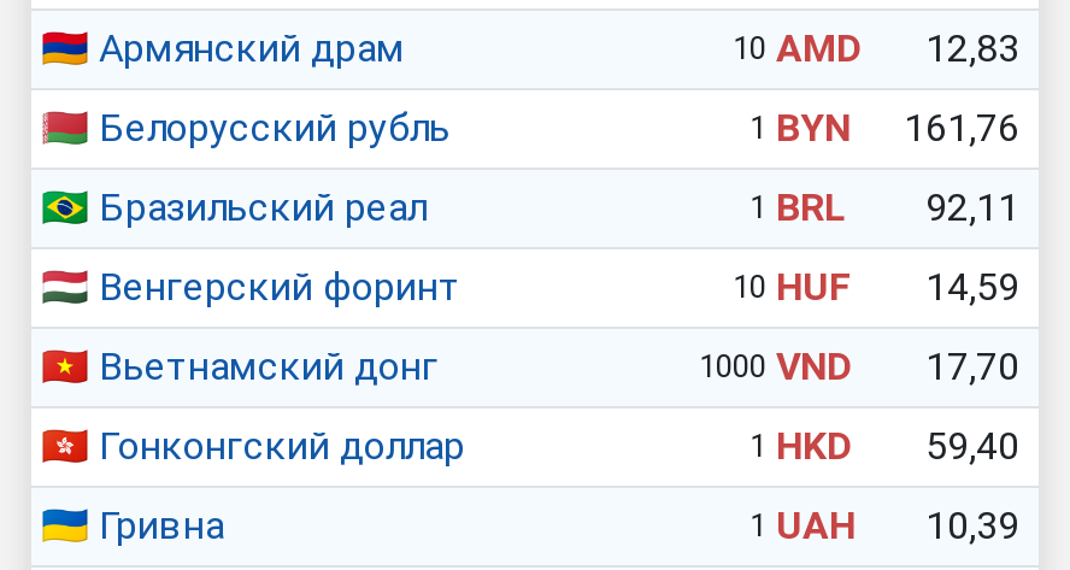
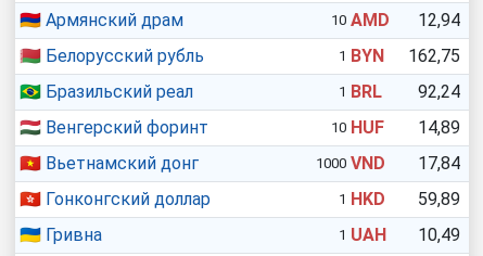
[733,25,1019,71] 10 AMD 12,83 -> [331,10,460,30] 10 AMD 12,94
[749,105,1019,151] 1 BYN 161,76 -> [339,46,460,66] 1 BYN 162,75
[749,184,1019,230] 1 BRL 92,11 -> [339,81,460,102] 1 BRL 92,24
[733,264,1019,310] 10 HUF 14,59 -> [331,117,460,138] 10 HUF 14,89
[699,343,1019,389] 1000 VND 17,70 -> [316,153,460,174] 1000 VND 17,84
[749,423,1019,469] 1 HKD 59,40 -> [339,189,460,209] 1 HKD 59,89
[749,503,1019,548] 1 UAH 10,39 -> [339,225,460,245] 1 UAH 10,49

